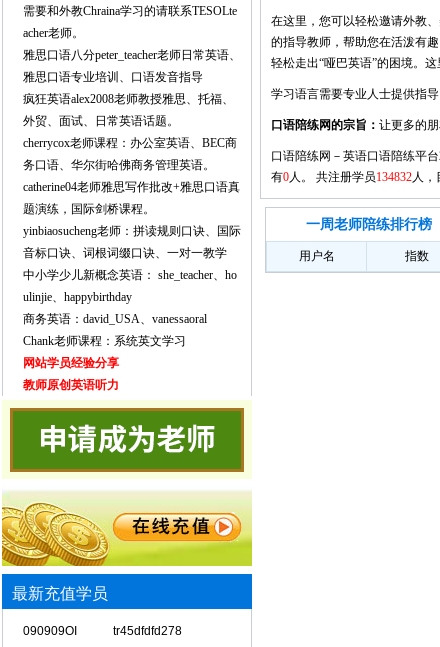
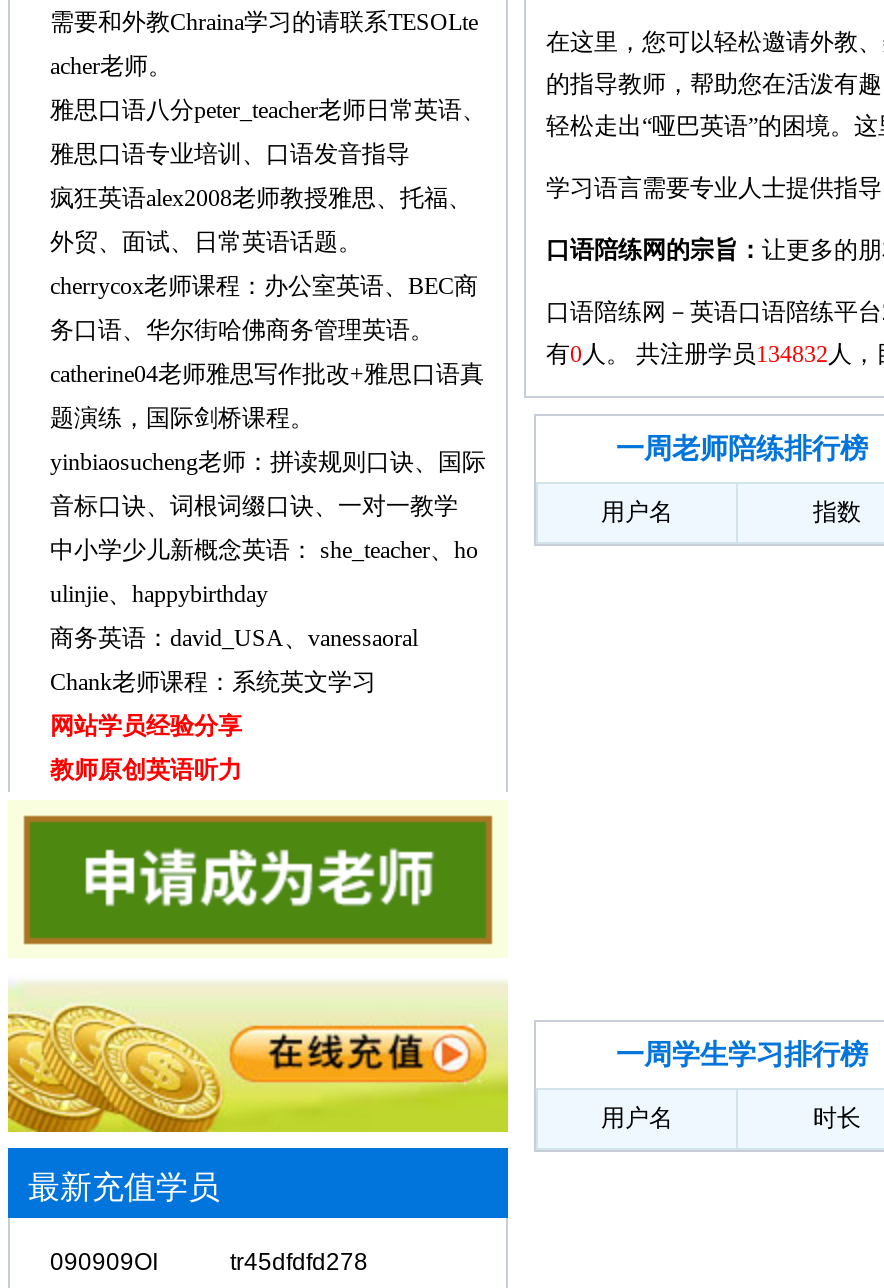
none -> [601,1040,868,1132] 一周学生学习排行榜 | 用户名 | 时长

